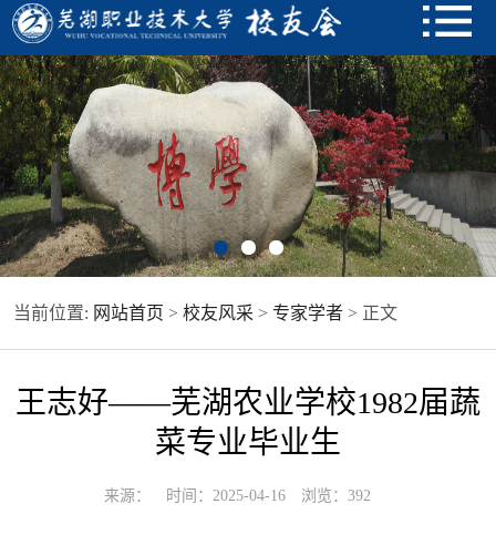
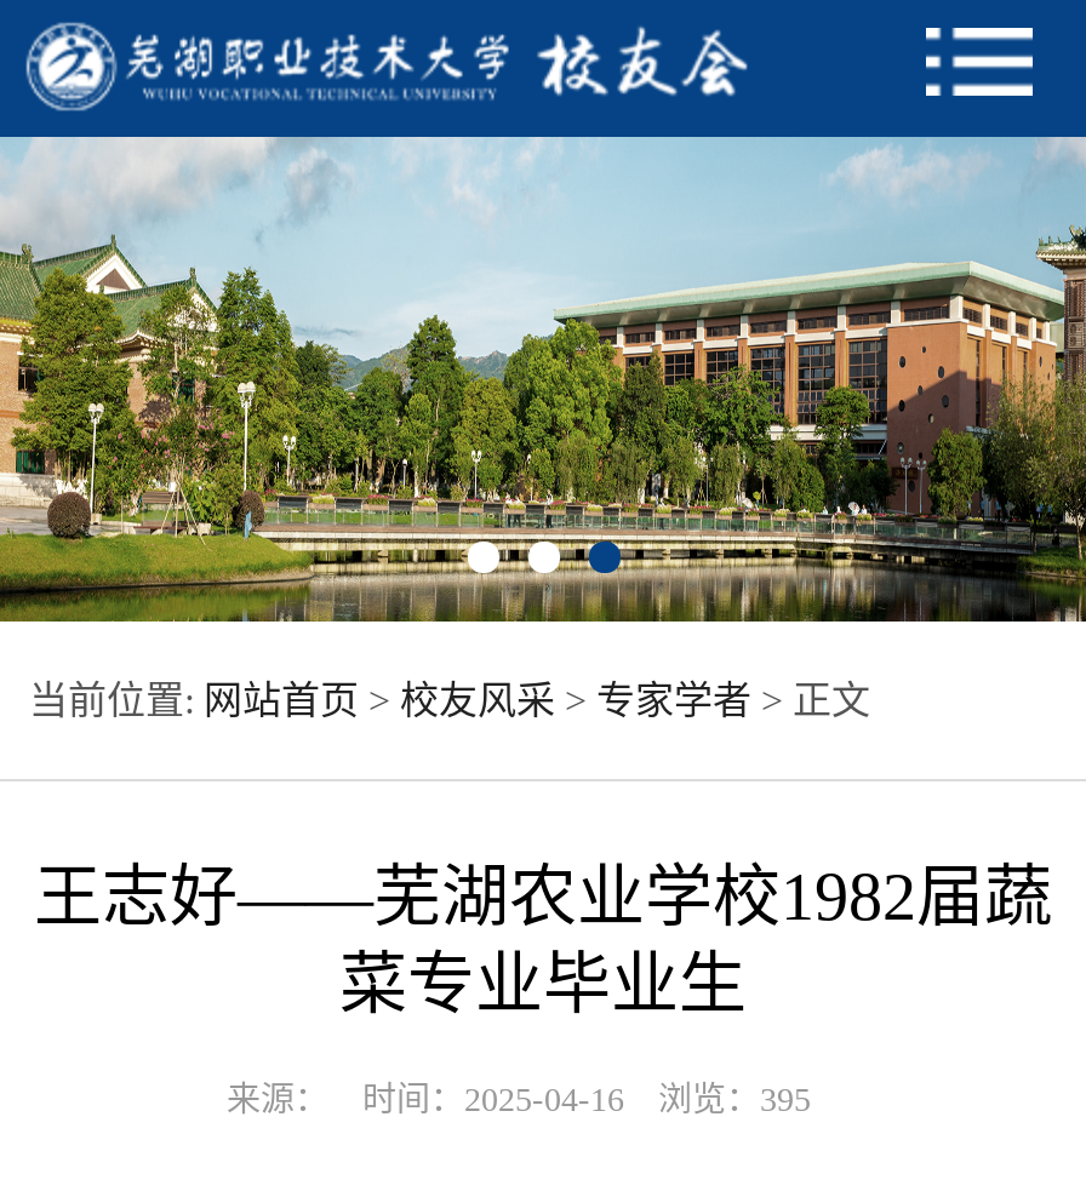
[3,54,493,278] [image] -> [7,134,1079,624] [image]
[104,488,370,504] 来源： 时间：2025-04-16 浏览：392 -> [227,1083,811,1119] 来源： 时间：2025-04-16 浏览：395

